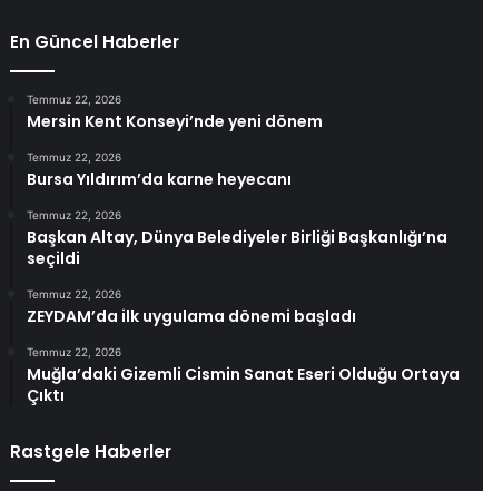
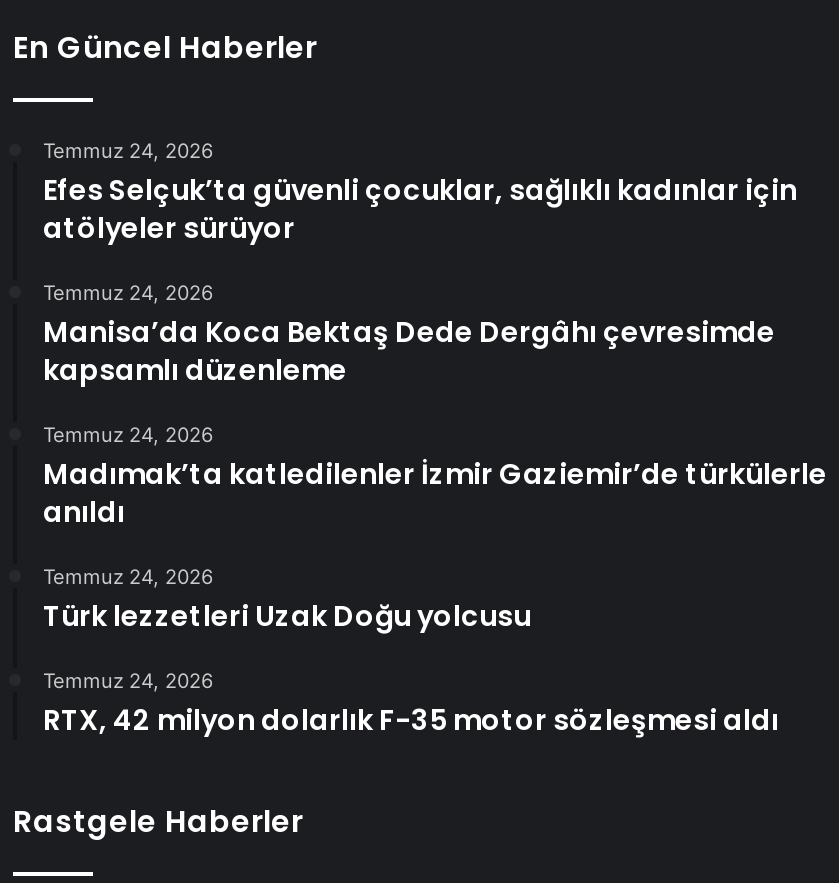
[27,92,323,132] Temmuz 22, 2026 | Mersin Kent Konseyi’nde yeni dönem -> [43,139,797,249] Temmuz 24, 2026 | Efes Selçuk’ta güvenli çocuklar, sağlıklı kadınlar için | atölyeler sürüyor
[27,150,292,190] Temmuz 22, 2026 | Bursa Yıldırım’da karne heyecanı -> [43,281,775,391] Temmuz 24, 2026 | Manisa’da Koca Bektaş Dede Dergâhı çevresimde | kapsamlı düzenleme
[27,208,447,269] Temmuz 22, 2026 | Başkan Altay, Dünya Belediyeler Birliği Başkanlığı’na | seçildi -> [43,423,827,533] Temmuz 24, 2026 | Madımak’ta katledilenler İzmir Gaziemir’de türkülerle | anıldı
[27,287,356,327] Temmuz 22, 2026 | ZEYDAM’da ilk uygulama dönemi başladı -> [43,565,531,637] Temmuz 24, 2026 | Türk lezzetleri Uzak Doğu yolcusu
[27,345,460,406] Temmuz 22, 2026 | Muğla’daki Gizemli Cismin Sanat Eseri Olduğu Ortaya | Çıktı -> [43,669,779,741] Temmuz 24, 2026 | RTX, 42 milyon dolarlık F-35 motor sözleşmesi aldı

